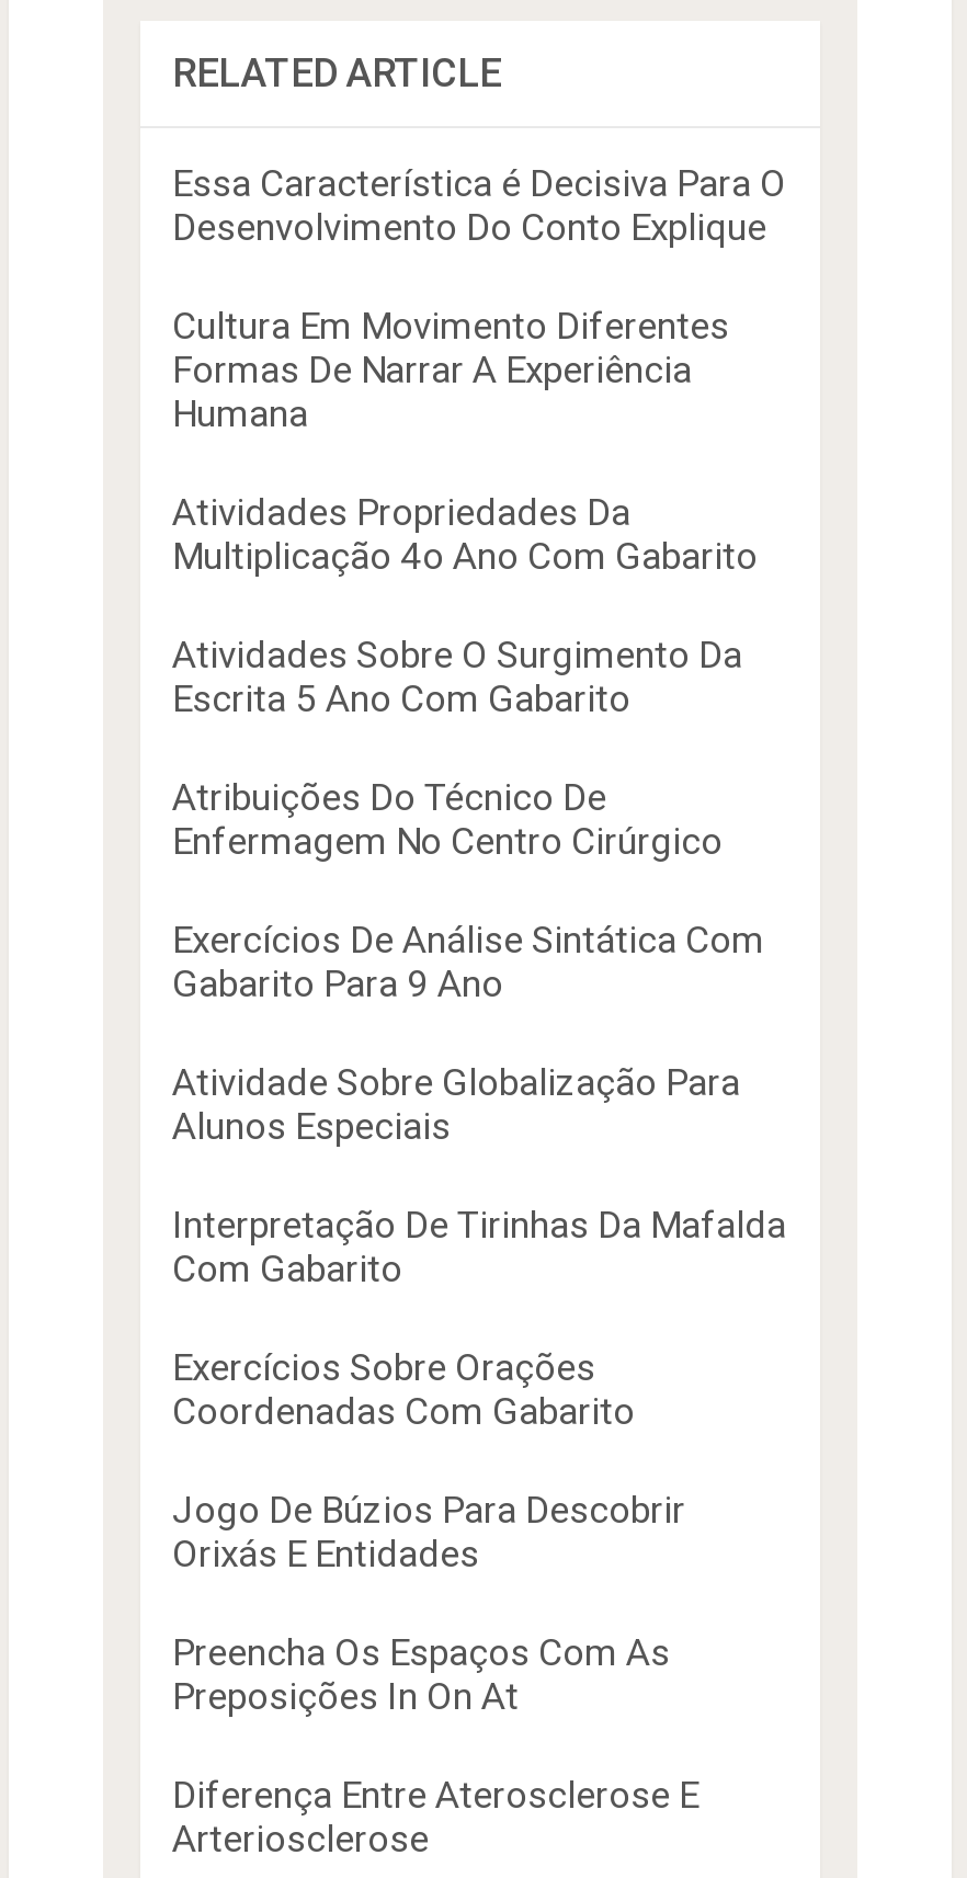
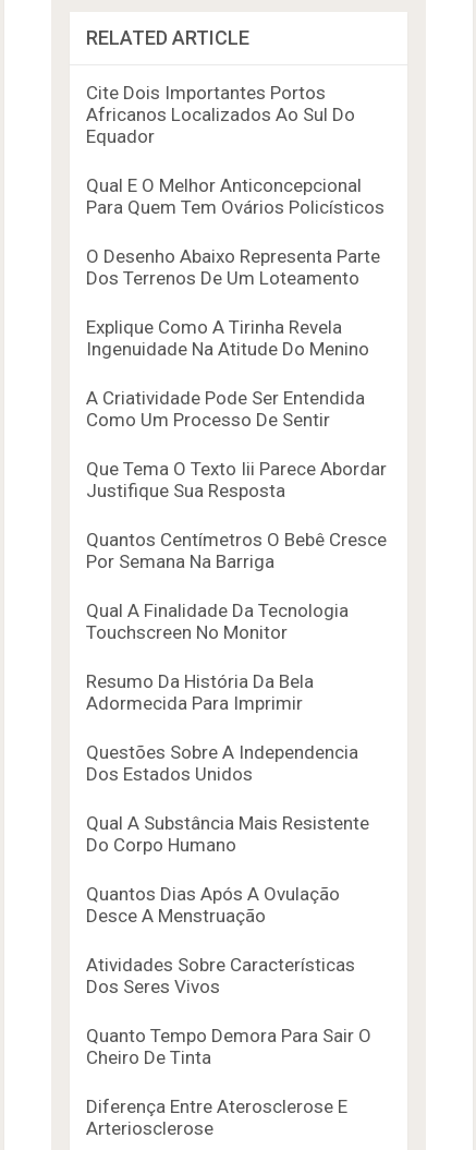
[172,160,786,1717] Essa Característica é Decisiva Para O | Desenvolvimento Do Conto Explique | Cultura Em Movimento Diferentes | Formas De Narrar A Experiência | Humana | Atividades Propriedades Da | Multiplicação 4o Ano Com Gabarito | Atividades Sobre O Surgimento Da | Escrita 5 Ano Com Gabarito | Atribuições Do Técnico De | Enfermagem No Centro Cirúrgico | Exercícios De Análise Sintática Com | Gabarito Para 9 Ano | Atividade Sobre Globalização Para | Alunos Especiais | Interpretação De Tirinhas Da Mafalda | Com Gabarito | Exercícios Sobre Orações | Coordenadas Com Gabarito | Jogo De Búzios Para Descobrir | Orixás E Entidades | Preencha Os Espaços Com As | Preposições In On At -> [86,81,386,1068] Cite Dois Importantes Portos | Africanos Localizados Ao Sul Do | Equador | Qual E O Melhor Anticoncepcional | Para Quem Tem Ovários Policísticos | O Desenho Abaixo Representa Parte | Dos Terrenos De Um Loteamento | Explique Como A Tirinha Revela | Ingenuidade Na Atitude Do Menino | A Criatividade Pode Ser Entendida | Como Um Processo De Sentir | Que Tema O Texto Iii Parece Abordar | Justifique Sua Resposta | Quantos Centímetros O Bebê Cresce | Por Semana Na Barriga | Qual A Finalidade Da Tecnologia | Touchscreen No Monitor | Resumo Da História Da Bela | Adormecida Para Imprimir | Questões Sobre A Independencia | Dos Estados Unidos | Qual A Substância Mais Resistente | Do Corpo Humano | Quantos Dias Após A Ovulação | Desce A Menstruação | Atividades Sobre Características | Dos Seres Vivos | Quanto Tempo Demora Para Sair O | Cheiro De Tinta

